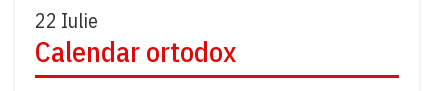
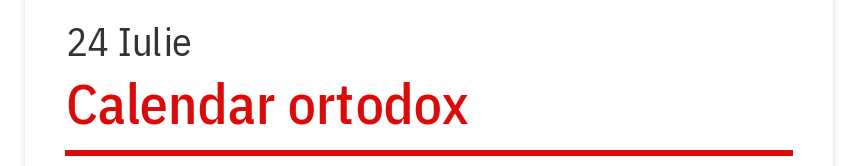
[35,7,98,34] 22 Iulie -> [66,14,192,68] 24 Iulie

